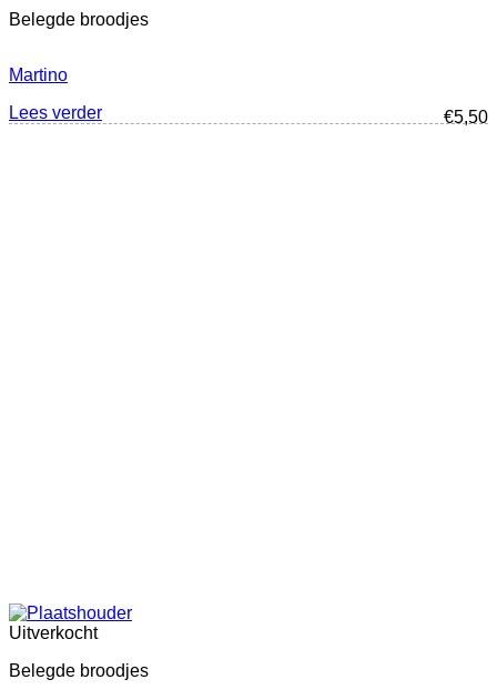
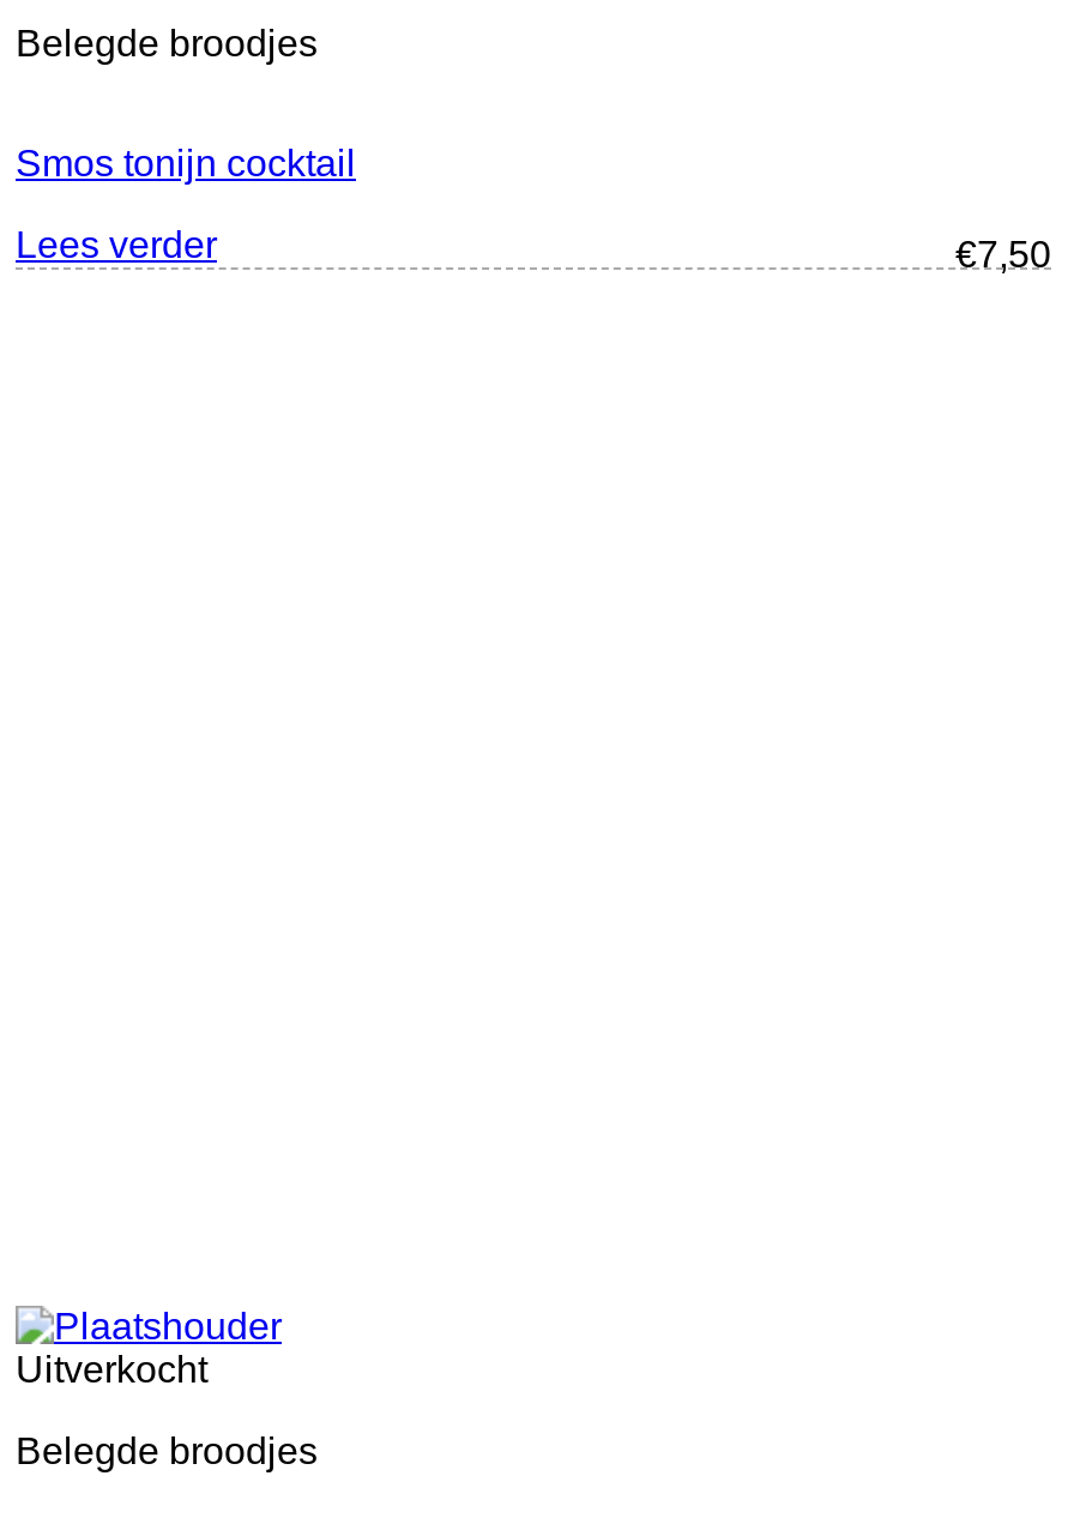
[9,65,68,84] Martino -> [16,142,356,183] Smos tonijn cocktail
[444,107,488,126] €5,50 -> [955,233,1051,274] €7,50

